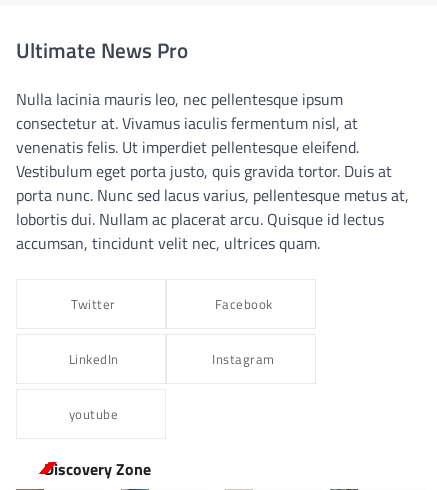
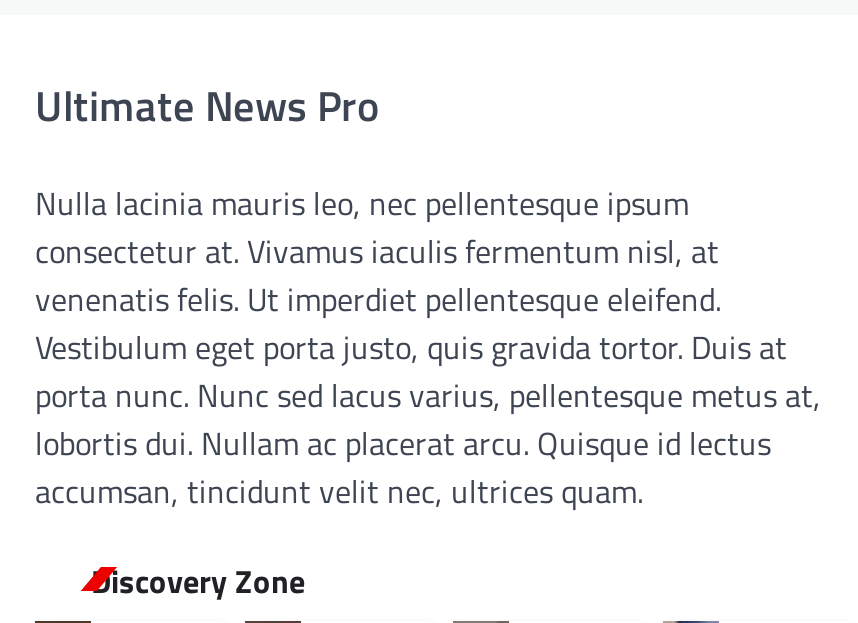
[68,294,275,424] Twitter | Facebook | LinkedIn | Instagram | youtube -> none

